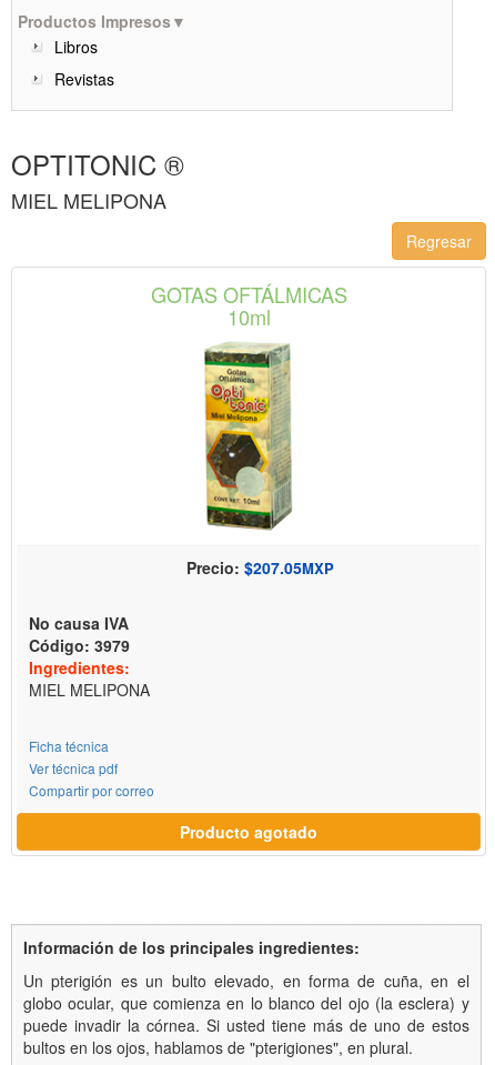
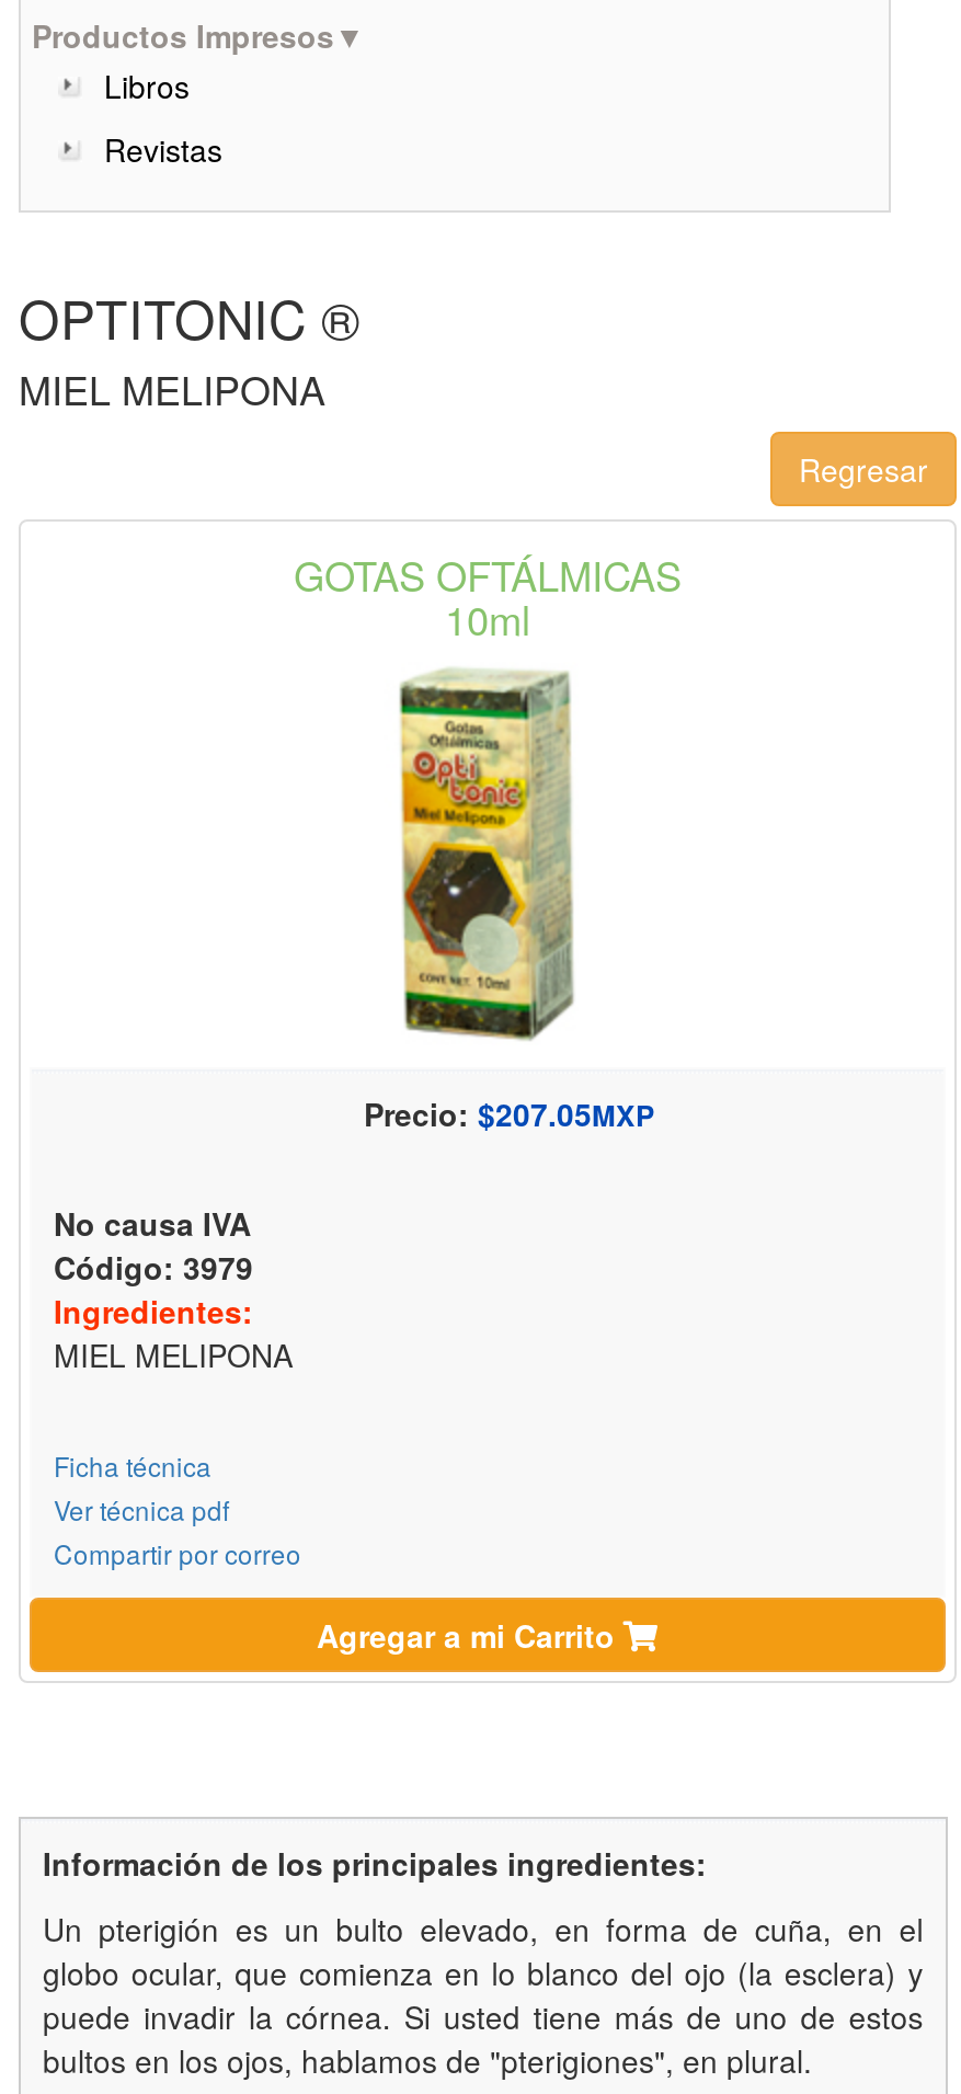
[180,821,317,843] Producto agotado -> [317,1613,615,1657] Agregar a mi Carrito

